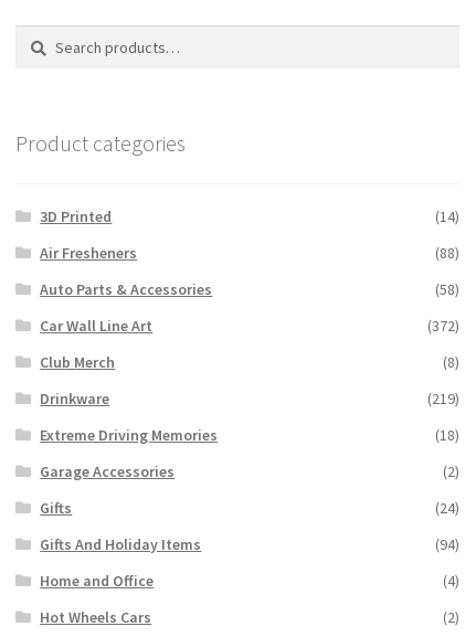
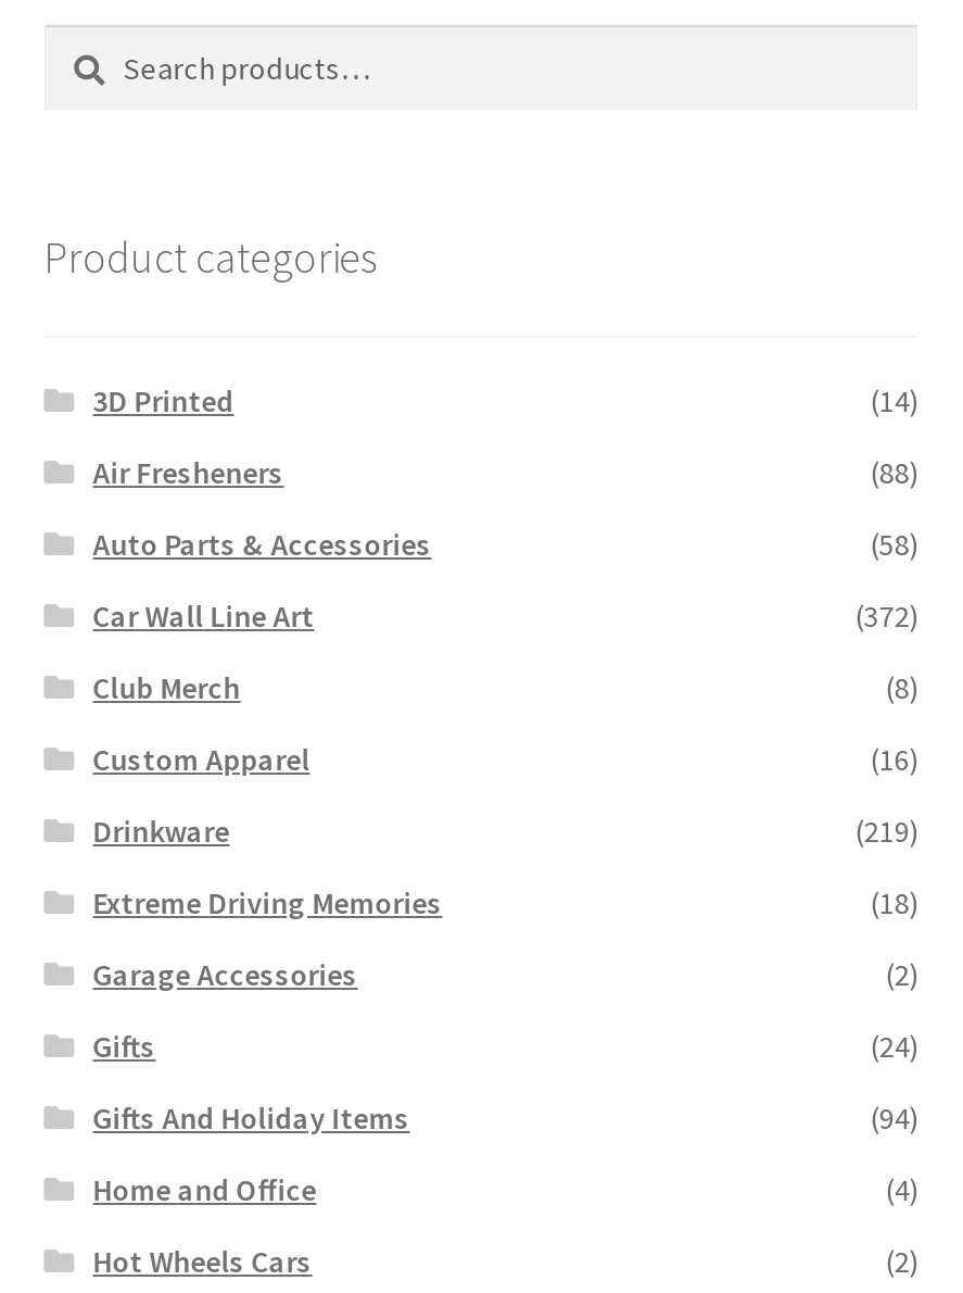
none -> [93,739,918,778] Custom Apparel | (16)

